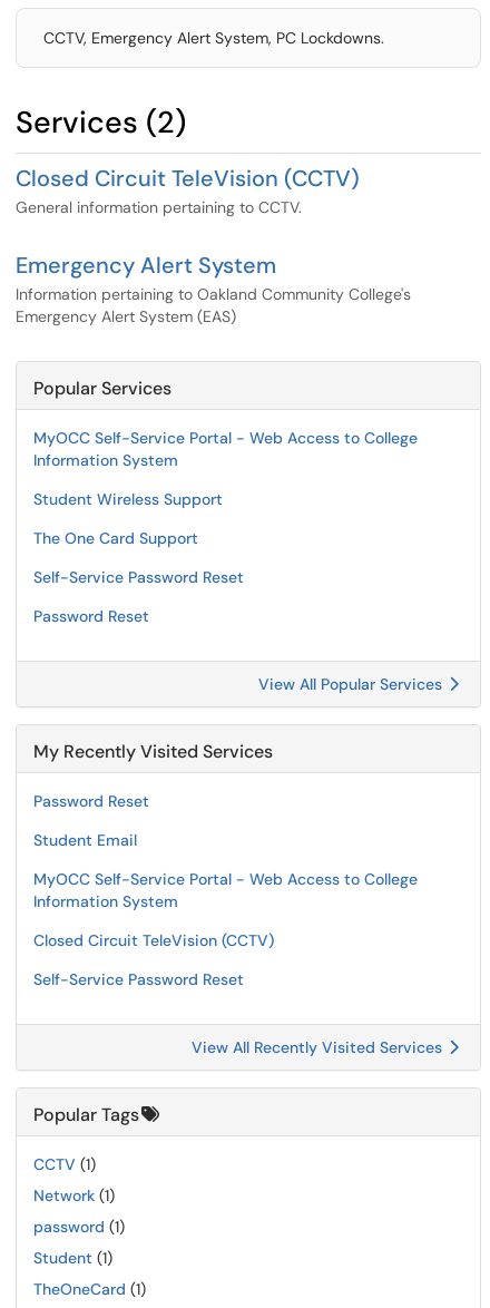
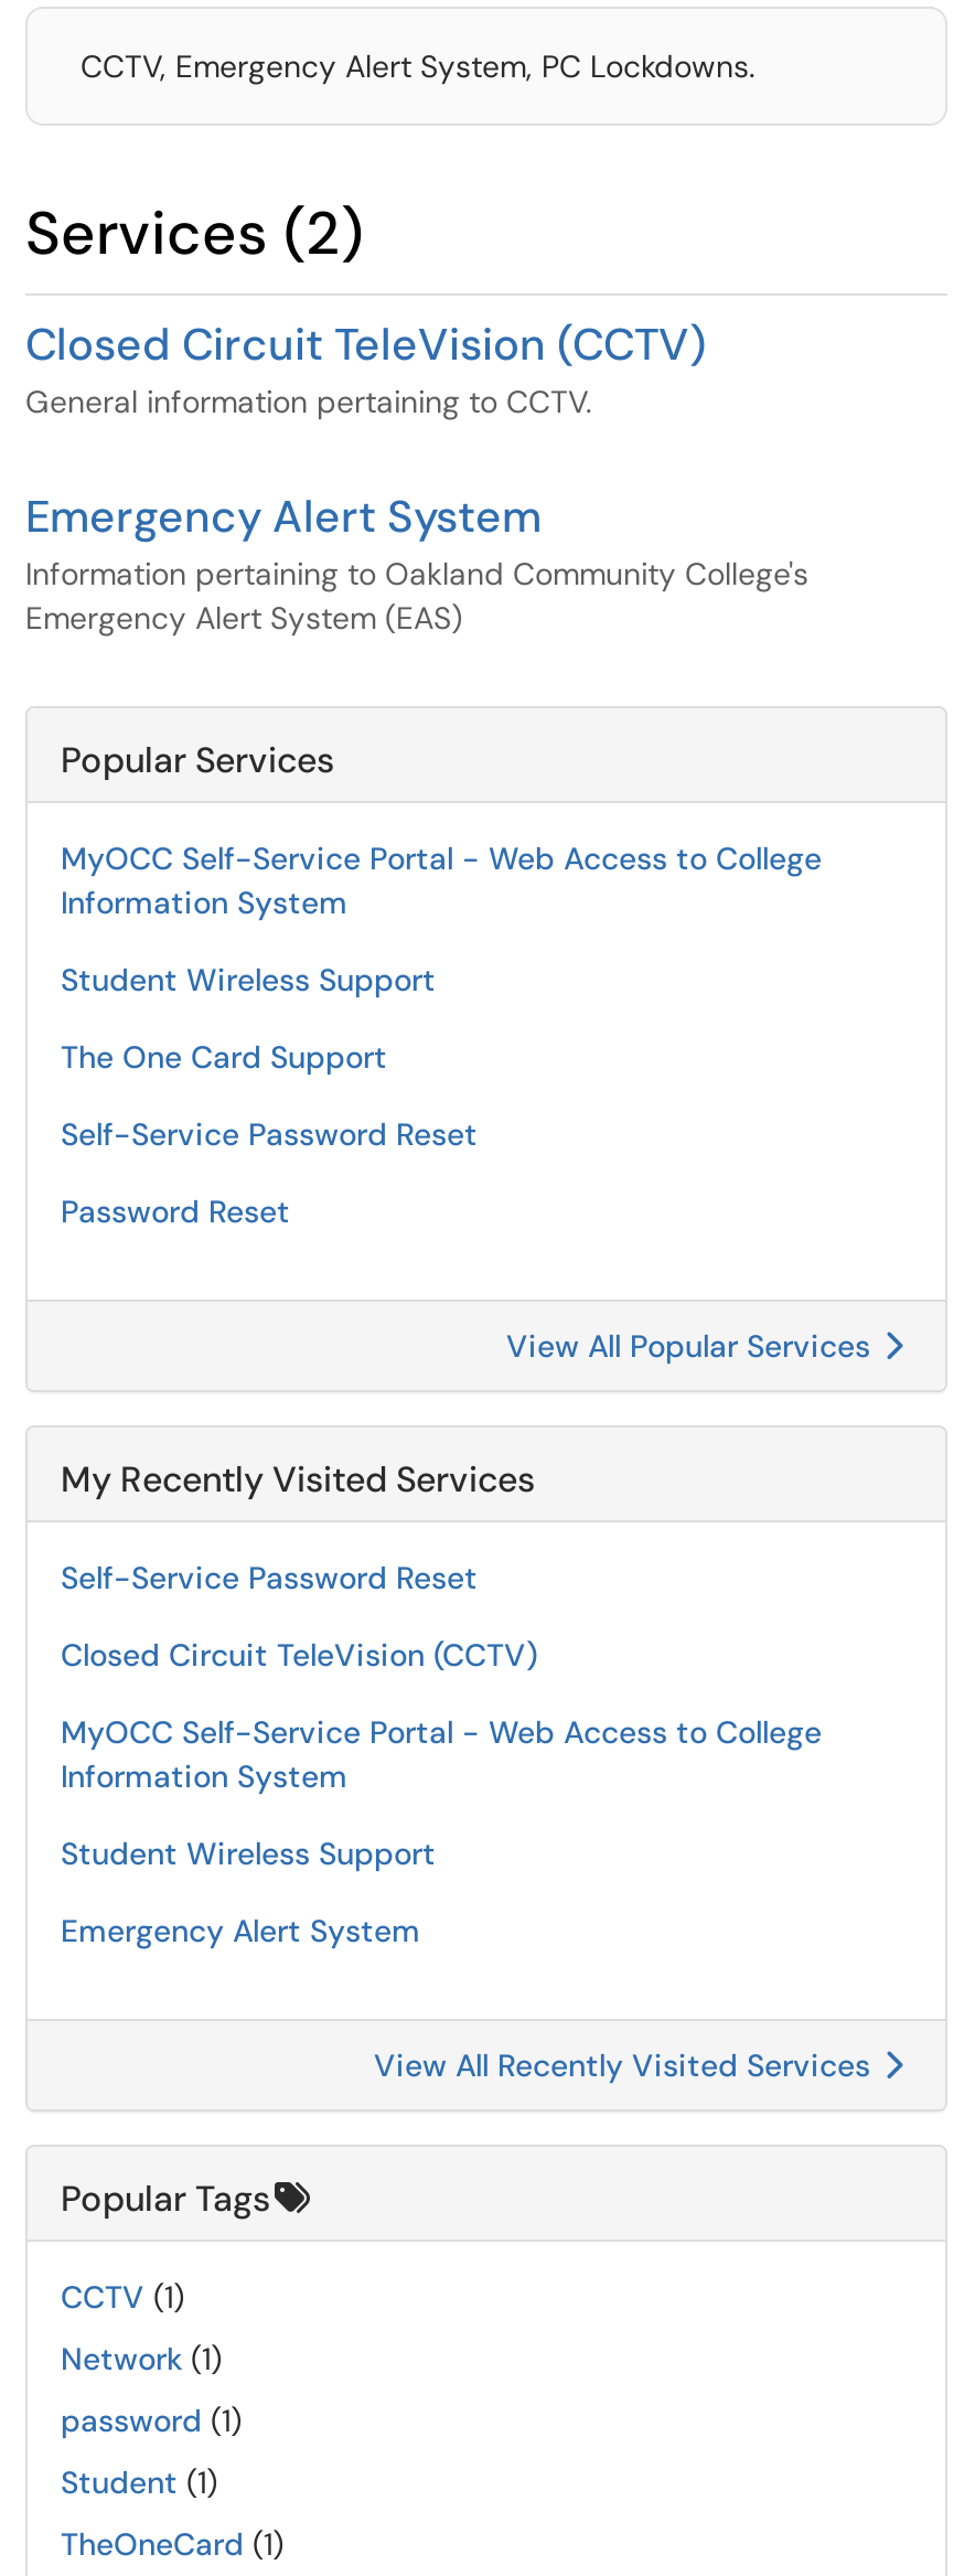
[33,791,149,811] Password Reset -> [61,1558,478,1597] Self-Service Password Reset
[33,830,137,850] Student Email -> [61,1635,537,1675] Closed Circuit TeleVision (CCTV)
[33,930,274,950] Closed Circuit TeleVision (CCTV) -> [61,1834,436,1873] Student Wireless Support
[33,969,244,989] Self-Service Password Reset -> [61,1911,420,1950] Emergency Alert System

